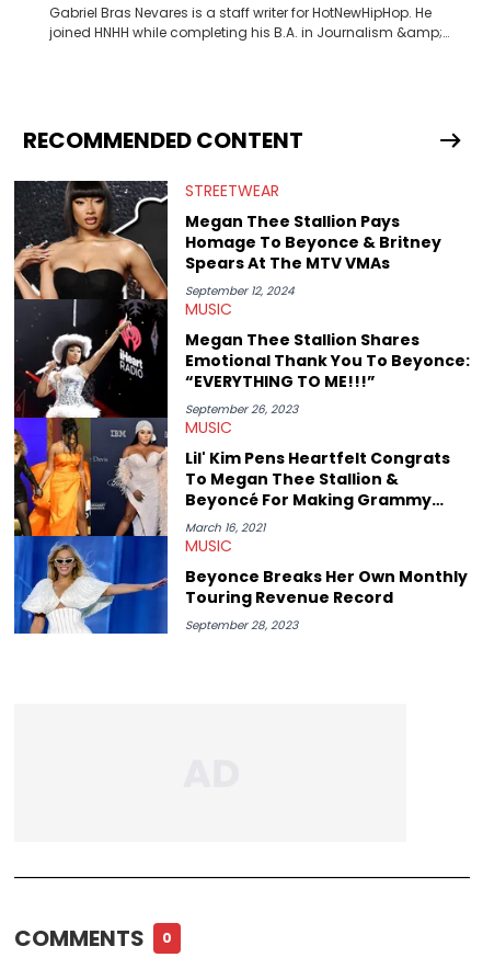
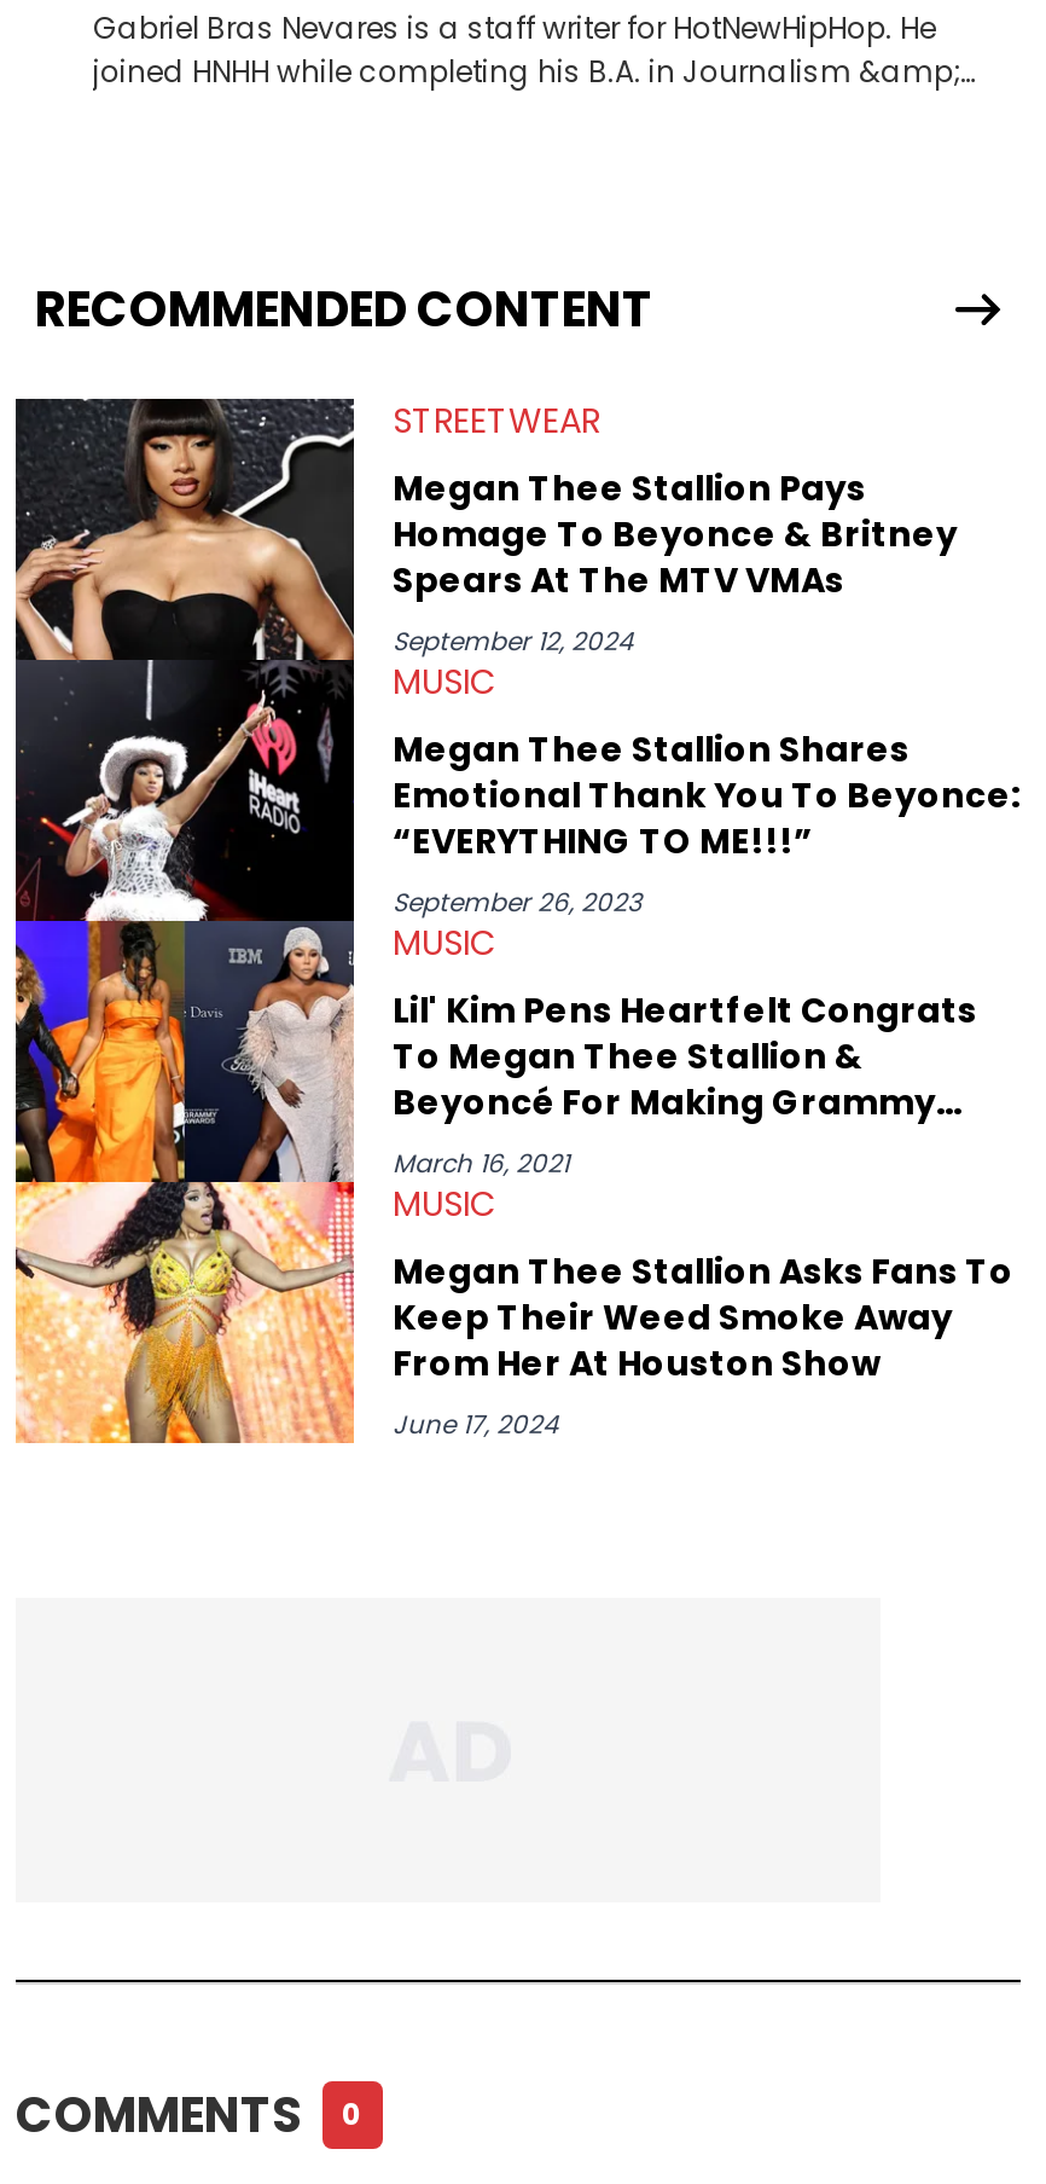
[13,535,468,635] [image] | Beyonce Breaks Her Own Monthly | Touring Revenue Record | September 28, 2023 -> [13,1180,1013,1446] [image] | Megan Thee Stallion Asks Fans To | Keep Their Weed Smoke Away | From Her At Houston Show | June 17, 2024

